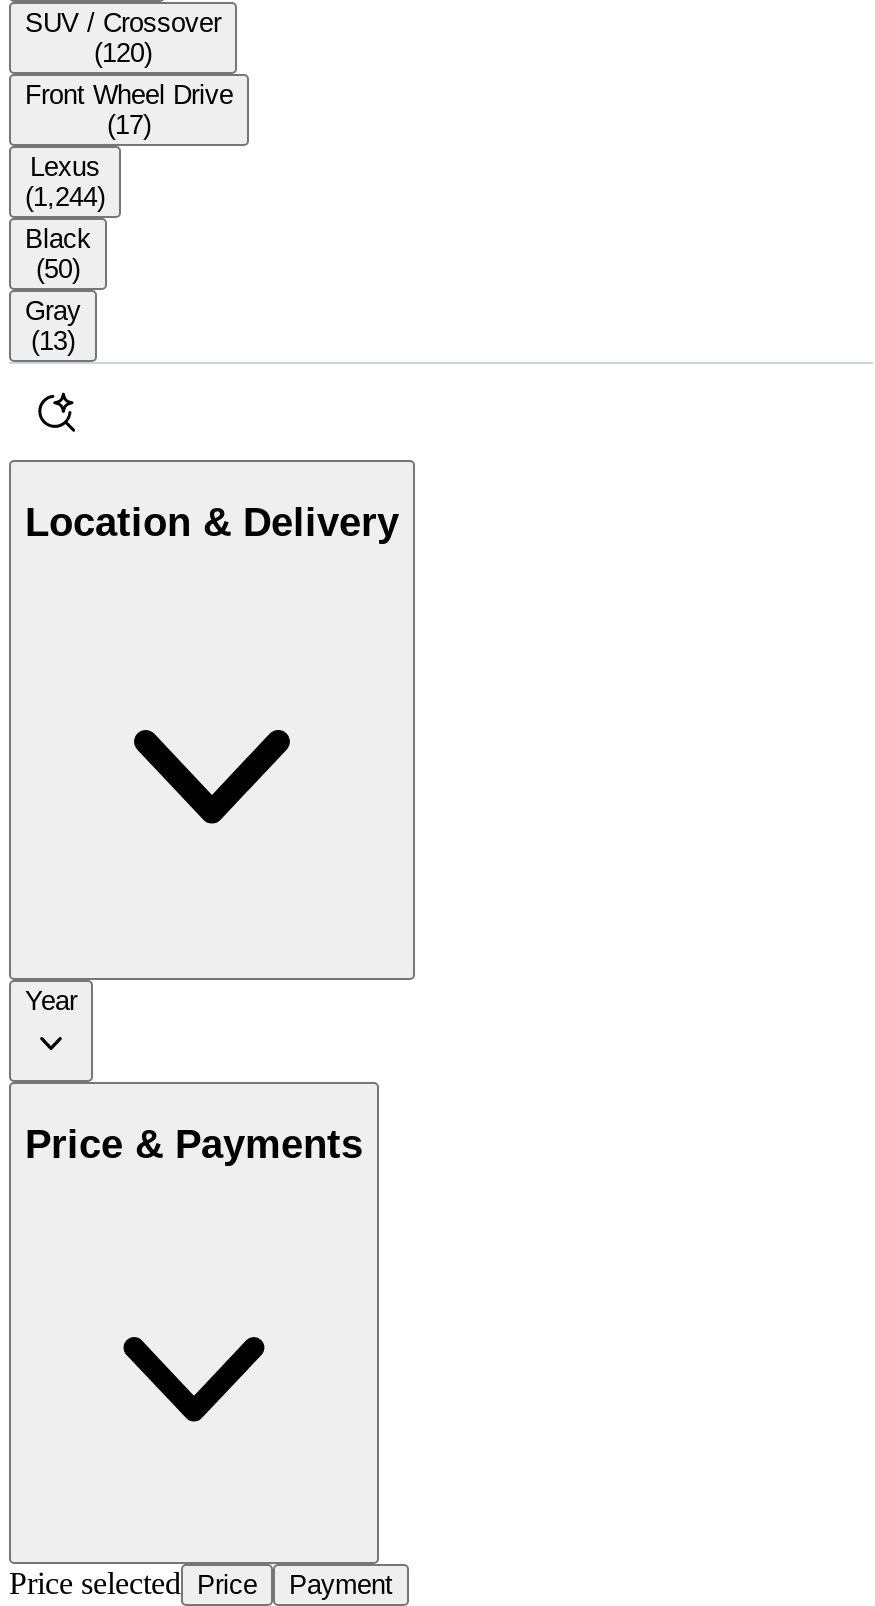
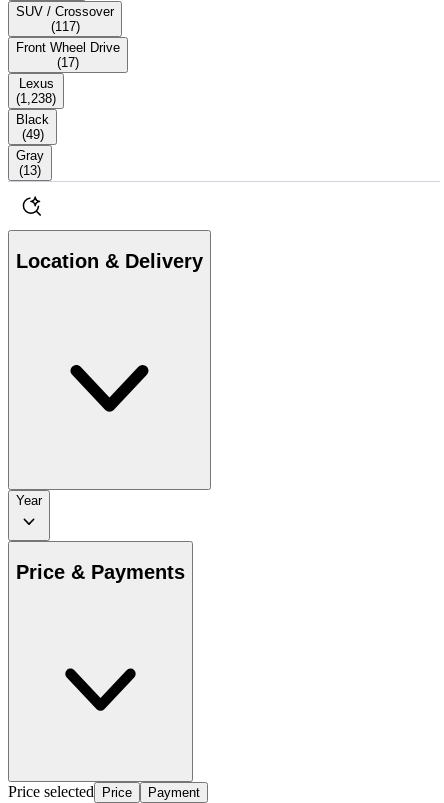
[94,38,152,68] (120) -> [50,19,79,34] (117)
[25,182,105,212] (1,244) -> [16,91,56,106] (1,238)
[36,254,80,284] (50) -> [21,127,43,142] (49)

